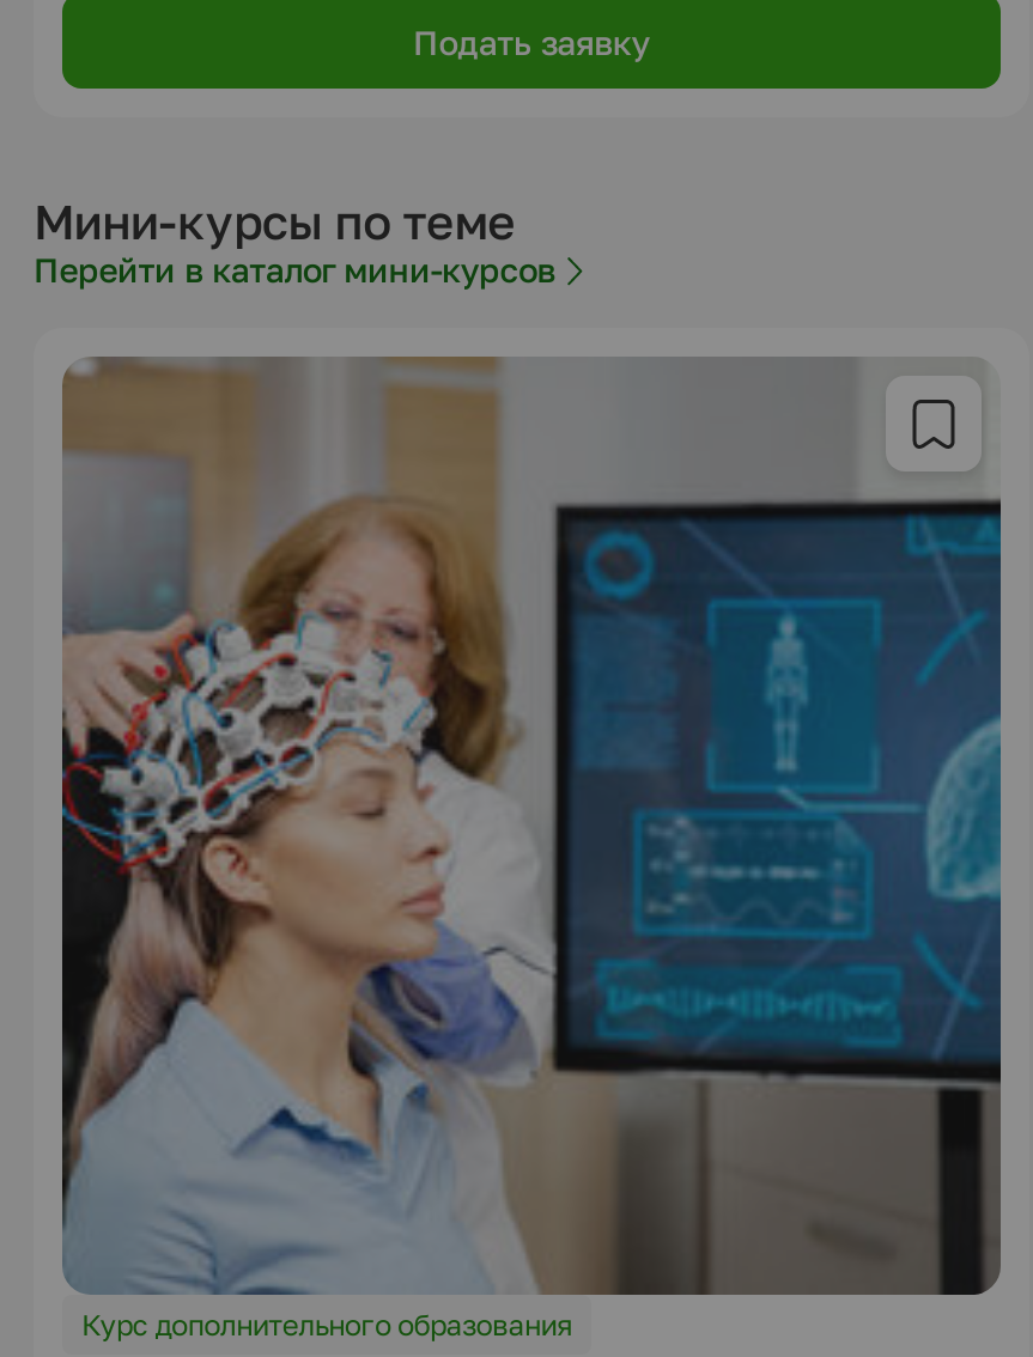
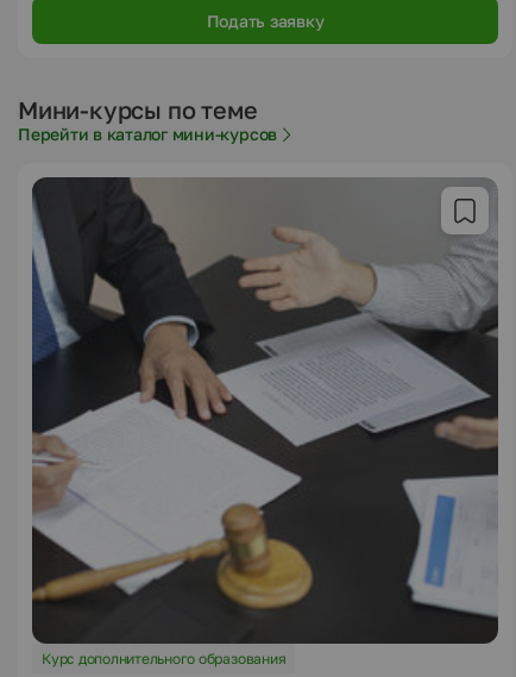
[60,359,1003,1297] [image] -> [31,177,499,645] [image]

